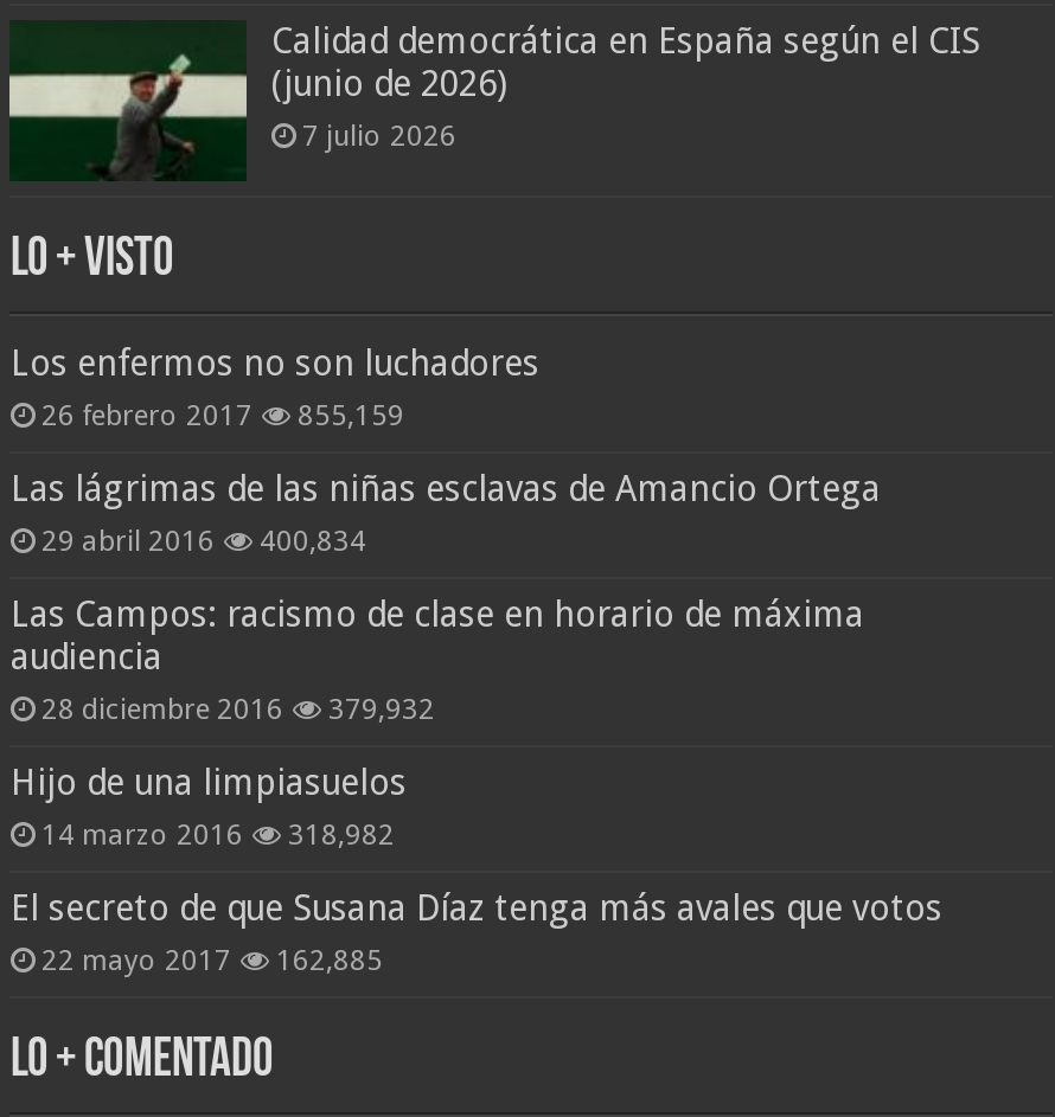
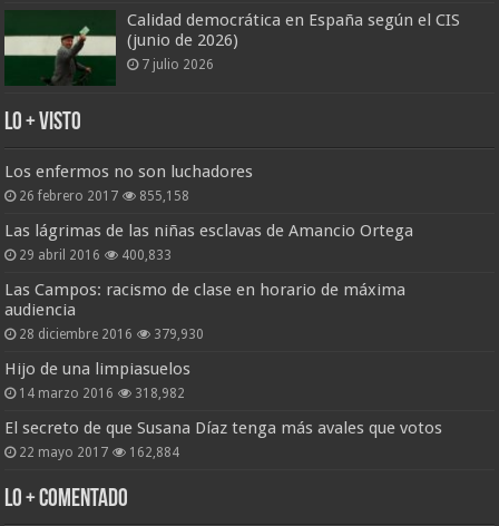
[41,400,404,433] 26 febrero 2017 855,159 -> [19,189,190,204] 26 febrero 2017 855,158
[41,525,366,559] 29 abril 2016 400,834 -> [19,248,172,263] 29 abril 2016 400,833
[41,694,435,727] 28 diciembre 2016 379,932 -> [19,327,204,342] 28 diciembre 2016 379,930
[41,945,383,978] 22 mayo 2017 162,885 -> [19,445,180,461] 22 mayo 2017 162,884

